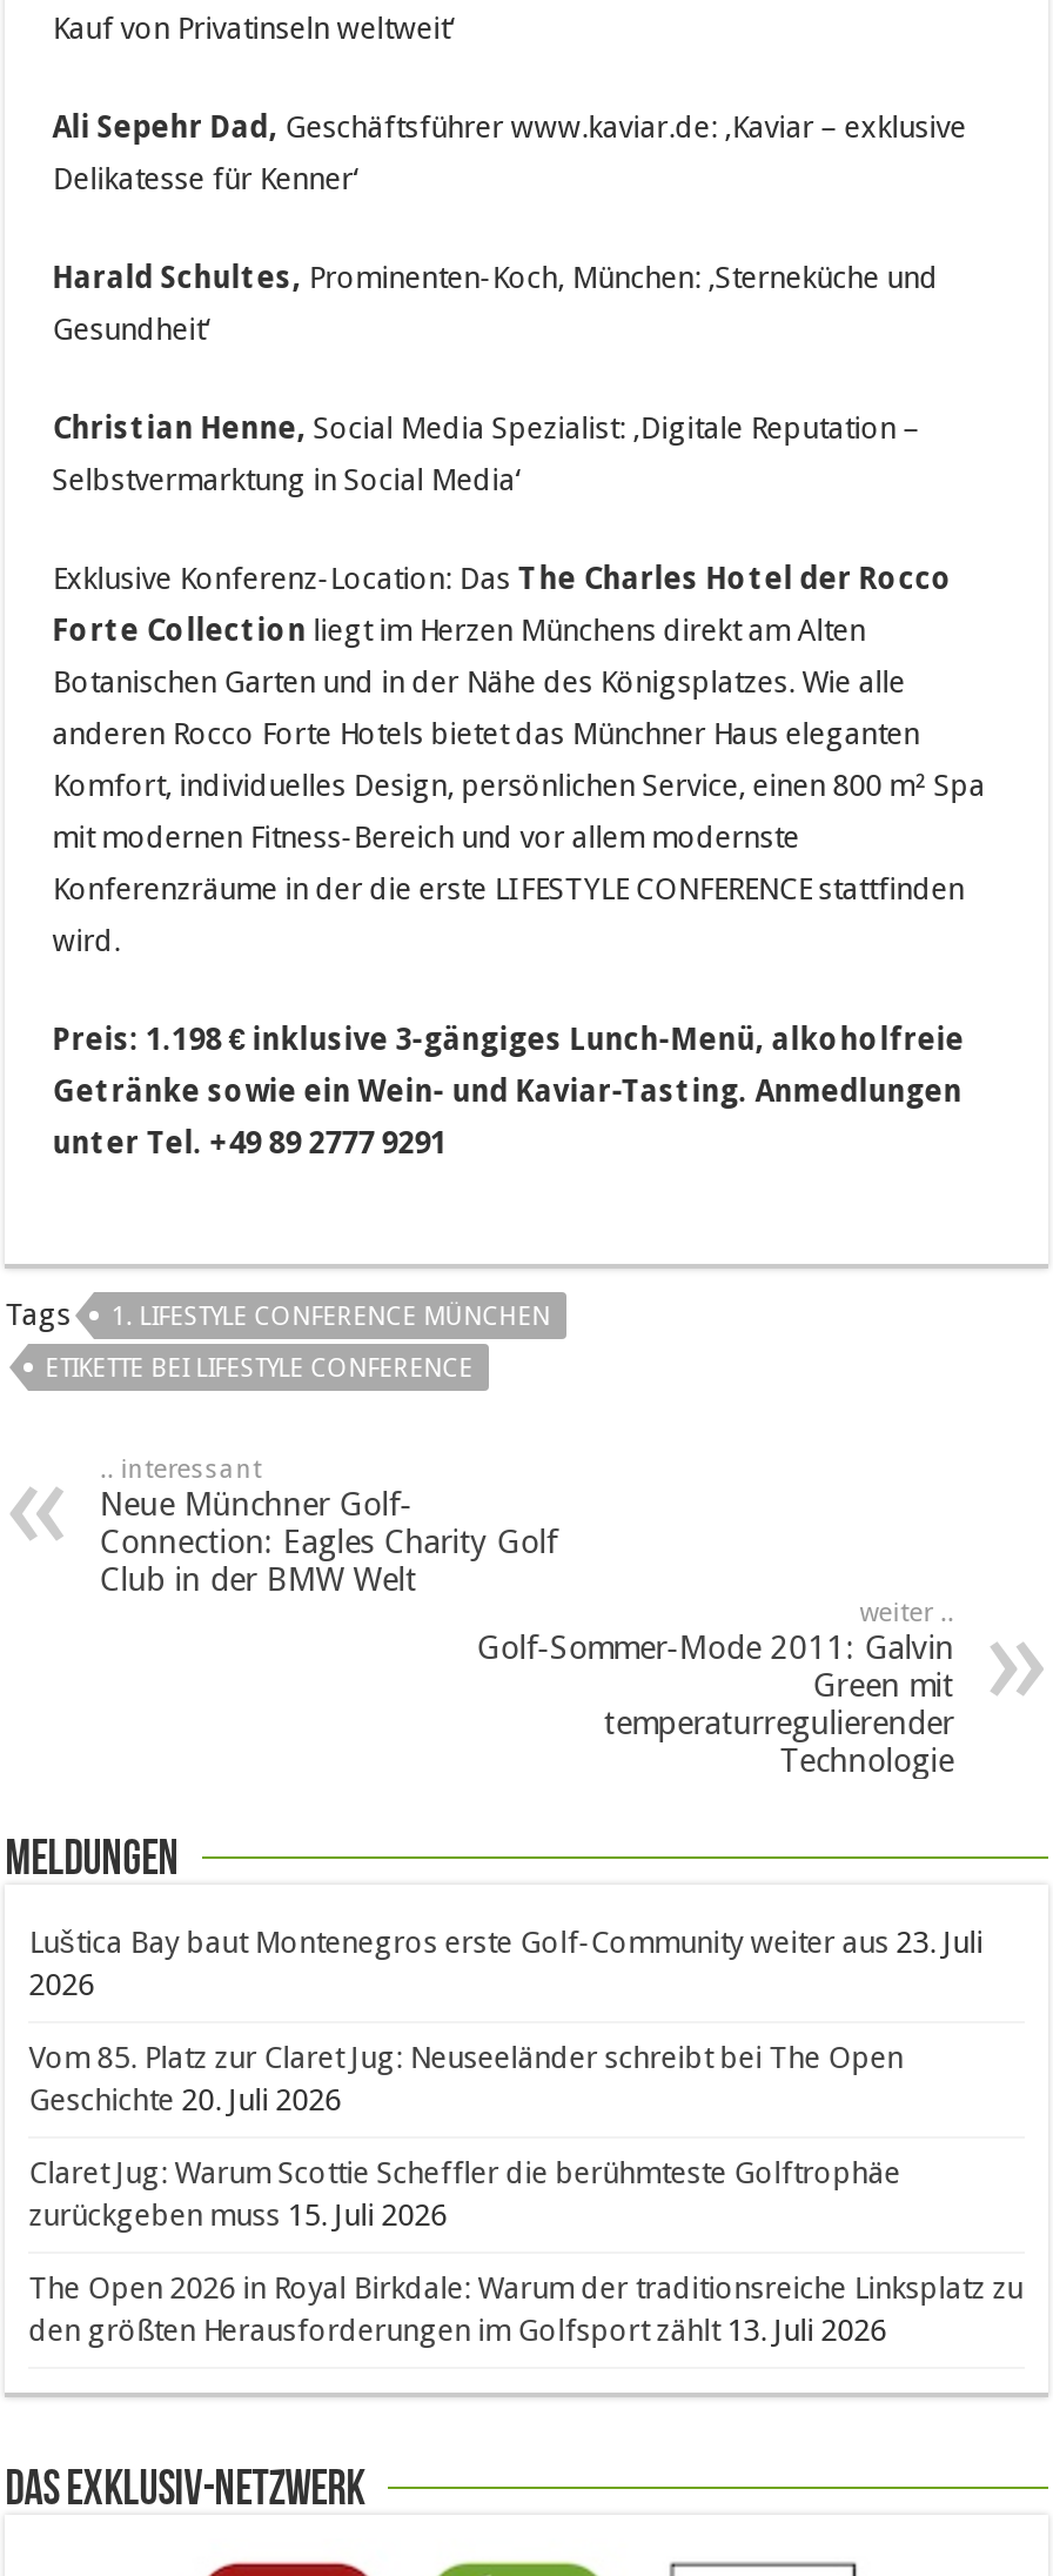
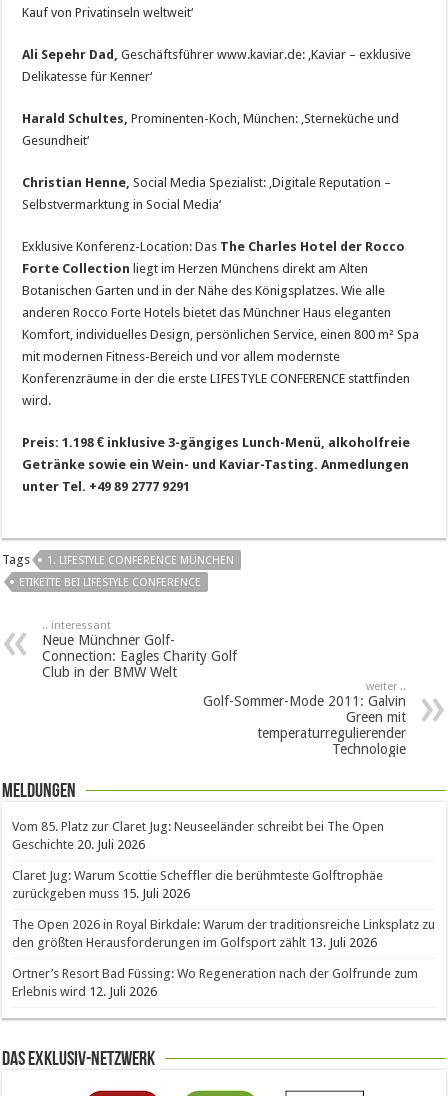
[29,1924,983,2002] Luštica Bay baut Montenegros erste Golf-Community weiter aus 23. Juli | 2026 -> none
moved [29,2040,1023,2348] -> [12,819,435,950]: Vom 85. Platz zur Claret Jug: Neuseeländer schreibt bei The Open | Geschichte 20. Juli 2026 | Claret Jug: Warum Scottie Scheffler die berühmteste Golftrophäe | zurückgeben muss 15. Juli 2026 | The Open 2026 in Royal Birkdale: Warum der traditionsreiche Linksplatz zu | den größten Herausforderungen im Golfsport zählt 13. Juli 2026
none -> [12,966,418,999] Ortner’s Resort Bad Füssing: Wo Regeneration nach der Golfrunde zum | Erlebnis wird 12. Juli 2026

